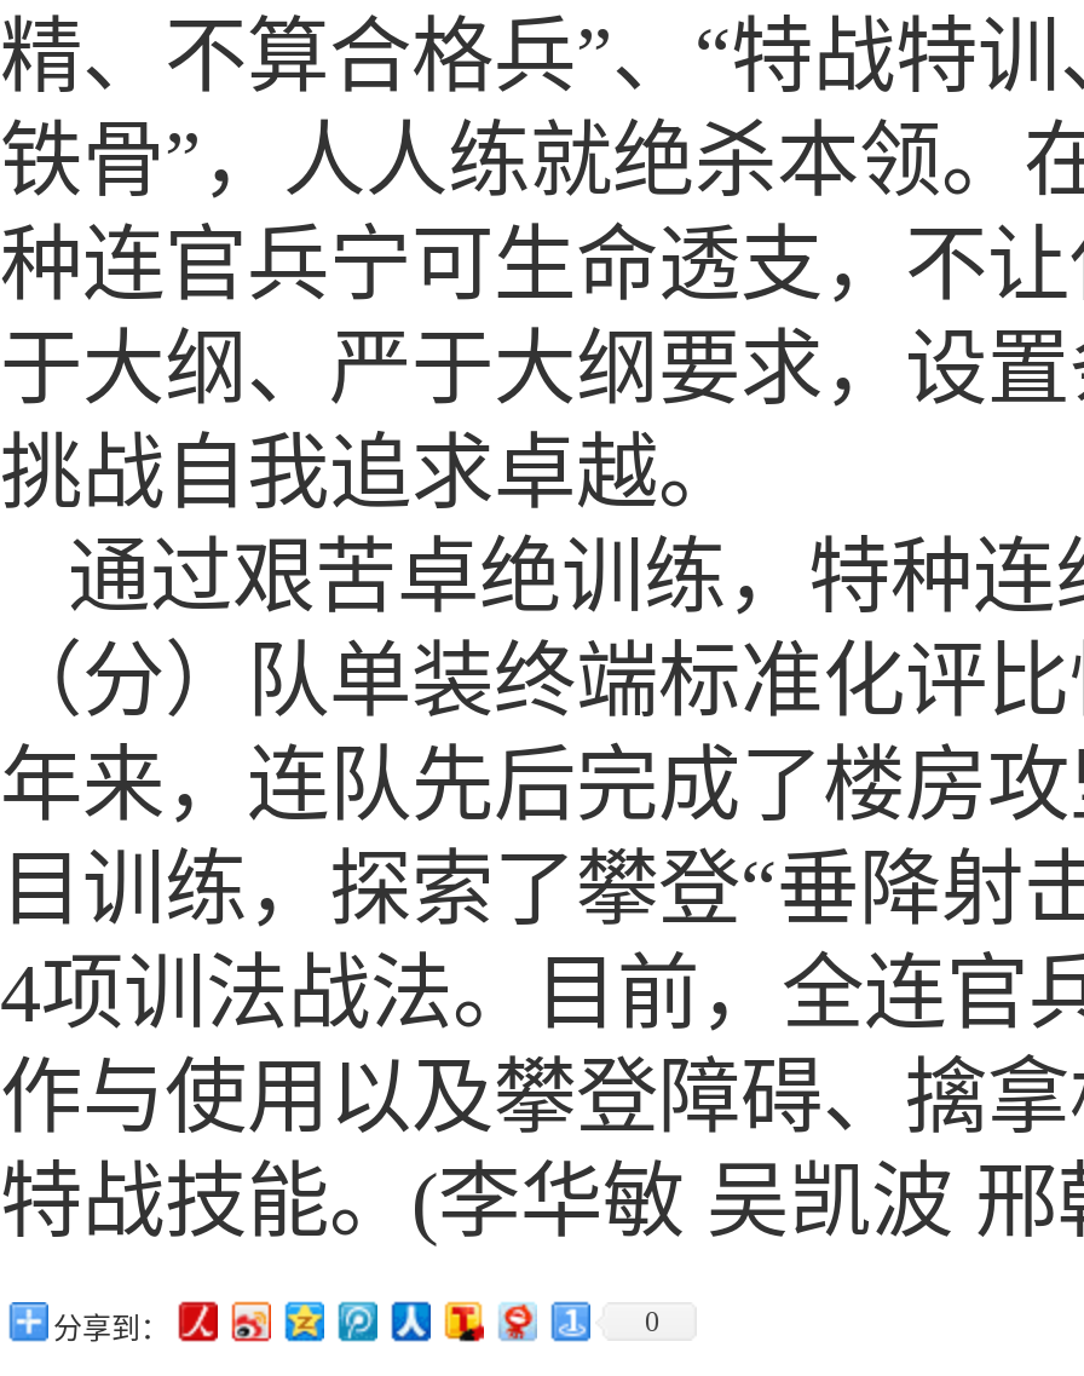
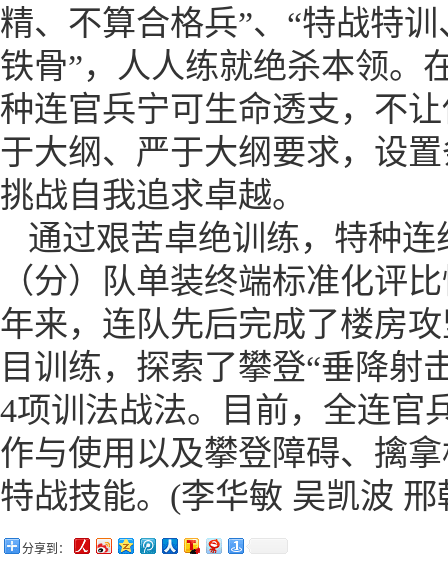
[645,1304,659,1338] 0 -> none

